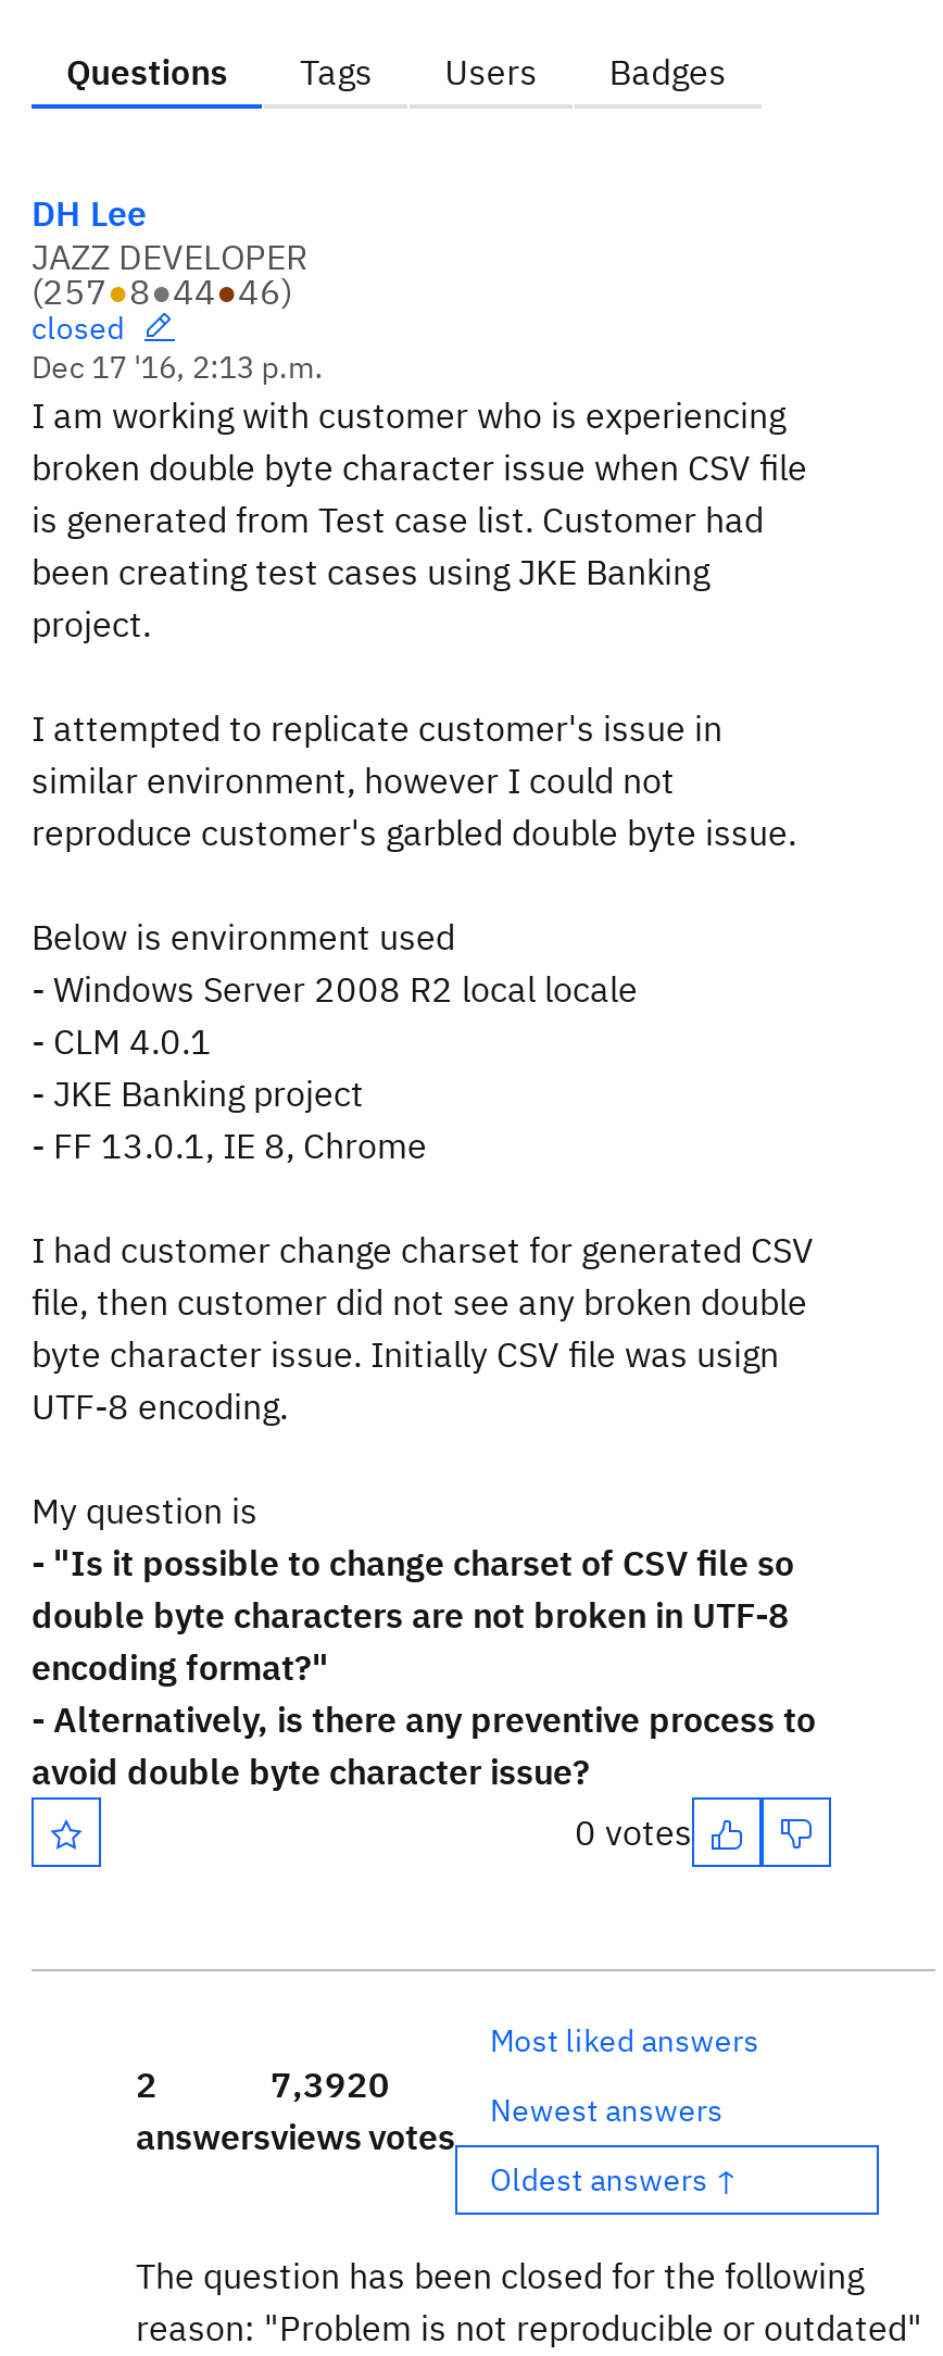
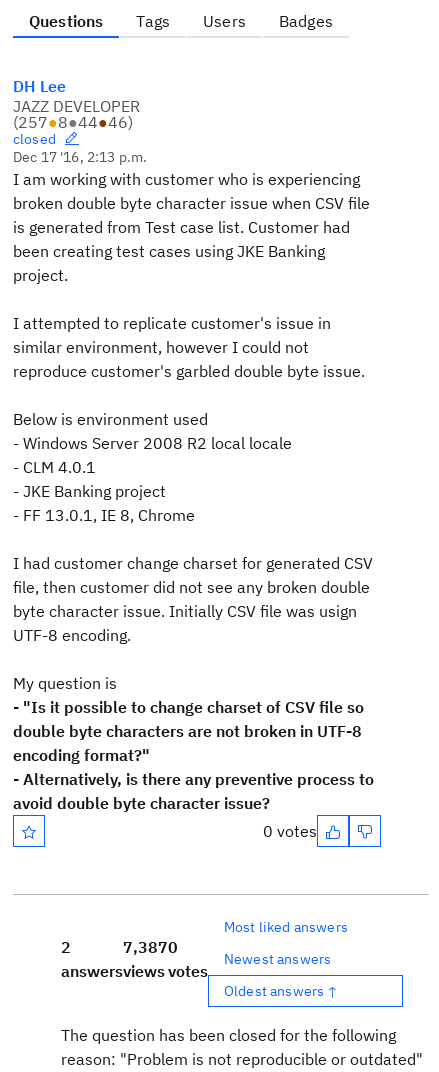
[271,2063,390,2106] 7,392 0 -> [123,937,178,957] 7,387 0

